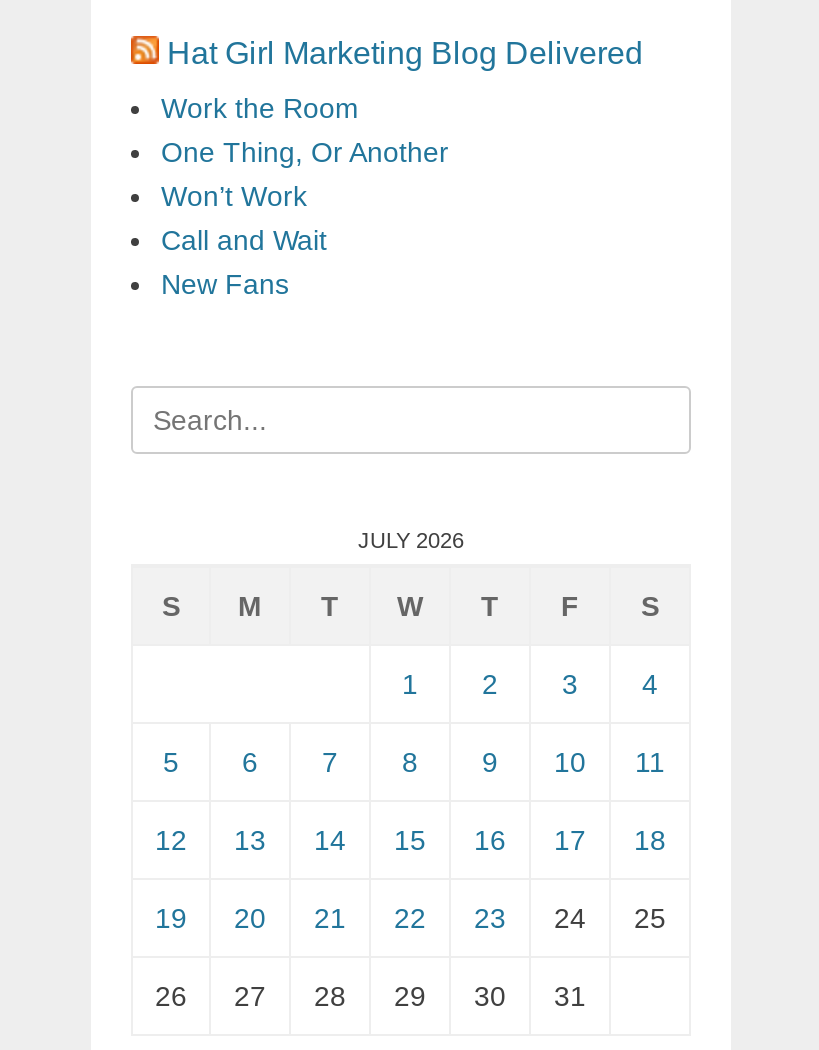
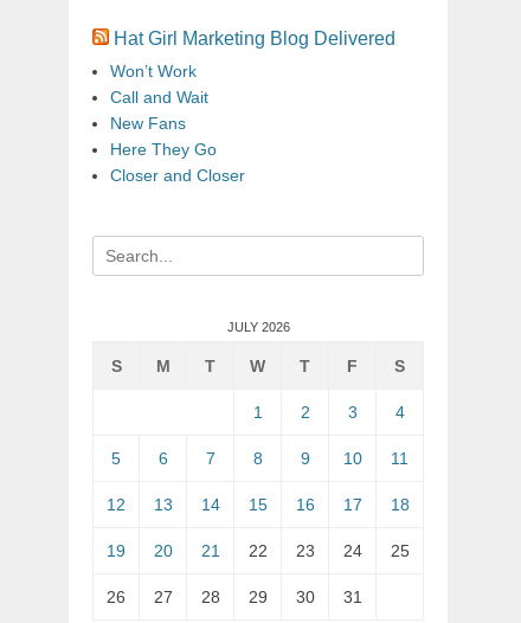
[161,92,449,168] Work the Room | One Thing, Or Another -> none
moved [161,180,327,300] -> [110,62,208,133]: Won’t Work | Call and Wait | New Fans
none -> [110,140,245,185] Here They Go | Closer and Closer

